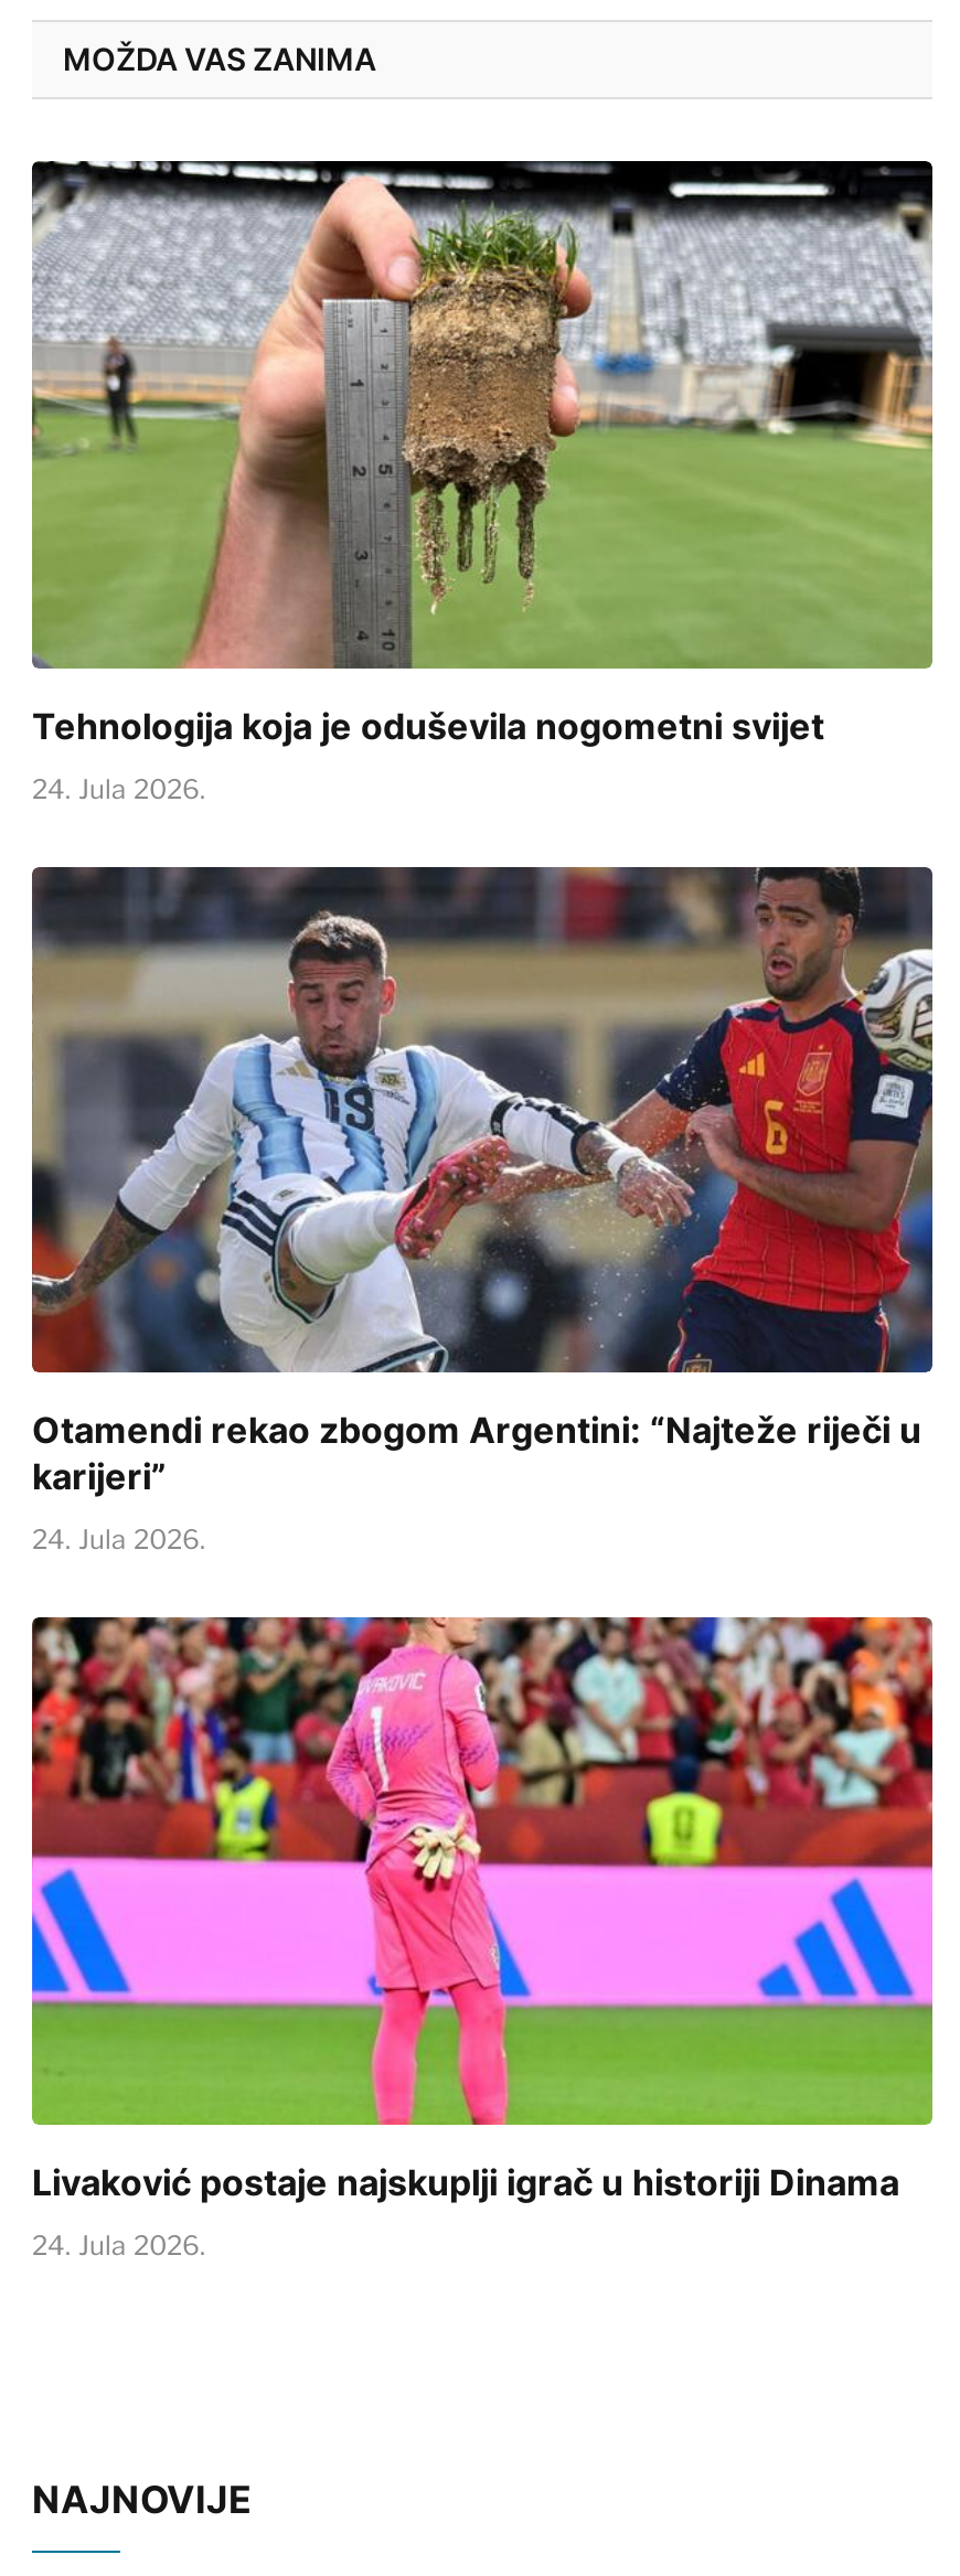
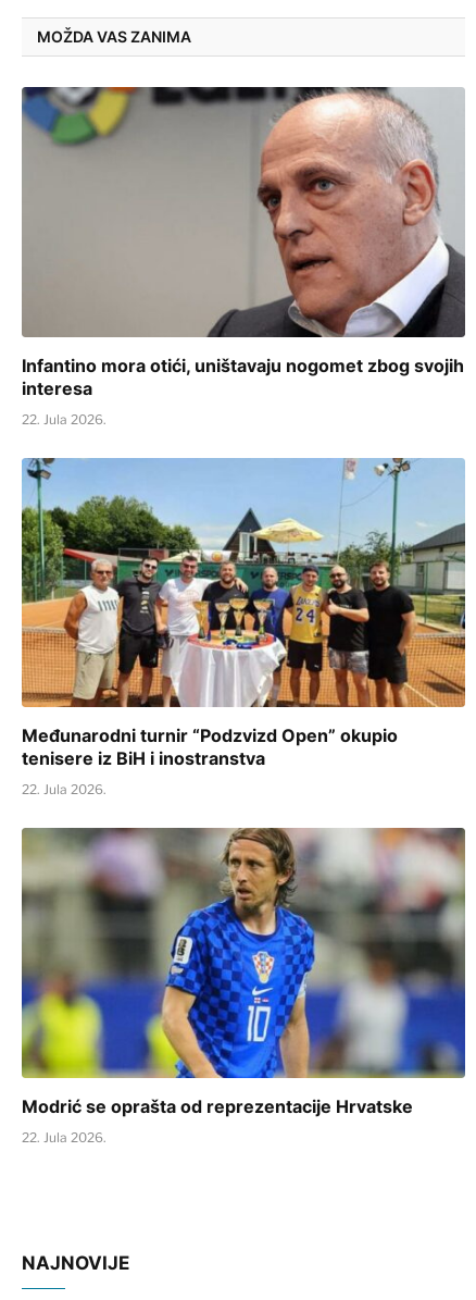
[32,158,935,747] [image] | Tehnologija koja je oduševila nogometni svijet -> [22,86,466,399] [image] | Infantino mora otići, uništavaju nogomet zbog svojih | interesa
[32,771,206,804] 24. Jula 2026. -> [22,411,107,428] 22. Jula 2026.
[30,864,935,1498] [image] | Otamendi rekao zbogom Argentini: “Najteže riječi u | karijeri” -> [21,458,466,770] [image] | Međunarodni turnir “Podzvizd Open” okupio | tenisere iz BiH i inostranstva
[32,1522,206,1556] 24. Jula 2026. -> [22,782,107,798] 22. Jula 2026.
[30,1616,935,2203] [image] | Livaković postaje najskuplji igrač u historiji Dinama -> [21,827,466,1117] [image] | Modrić se oprašta od reprezentacije Hrvatske
[32,2227,206,2260] 24. Jula 2026. -> [22,1129,107,1146] 22. Jula 2026.

